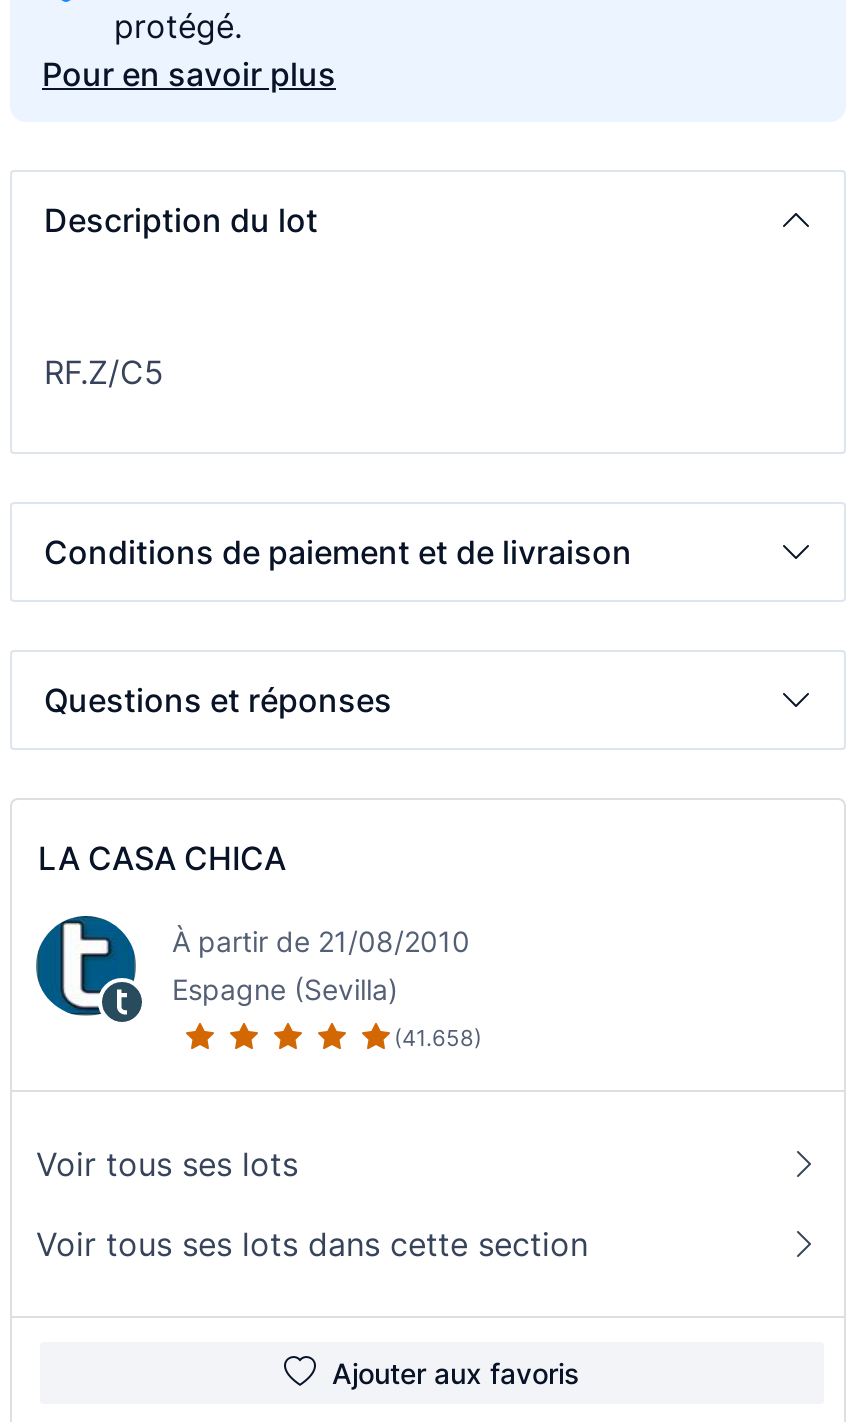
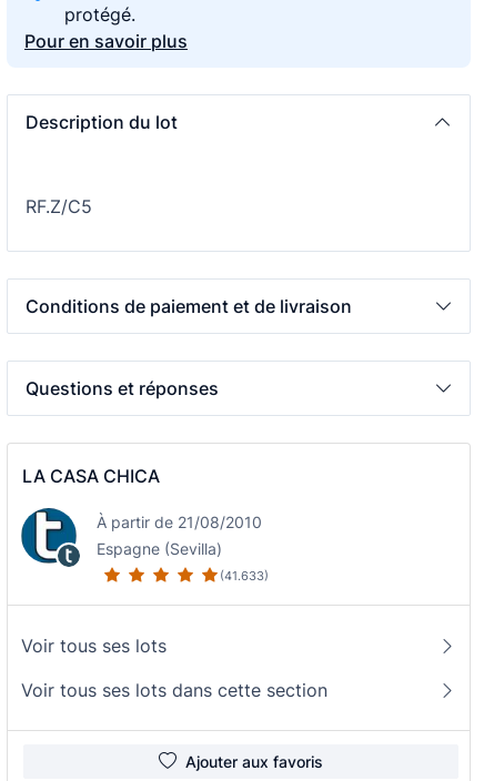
[394,1024,482,1052] (41.658) -> [220,568,269,584] (41.633)

